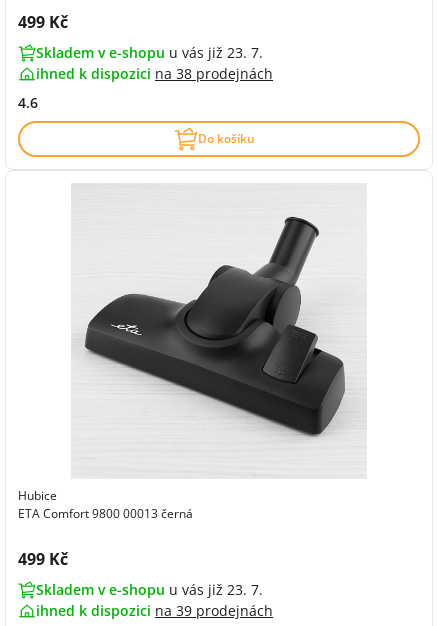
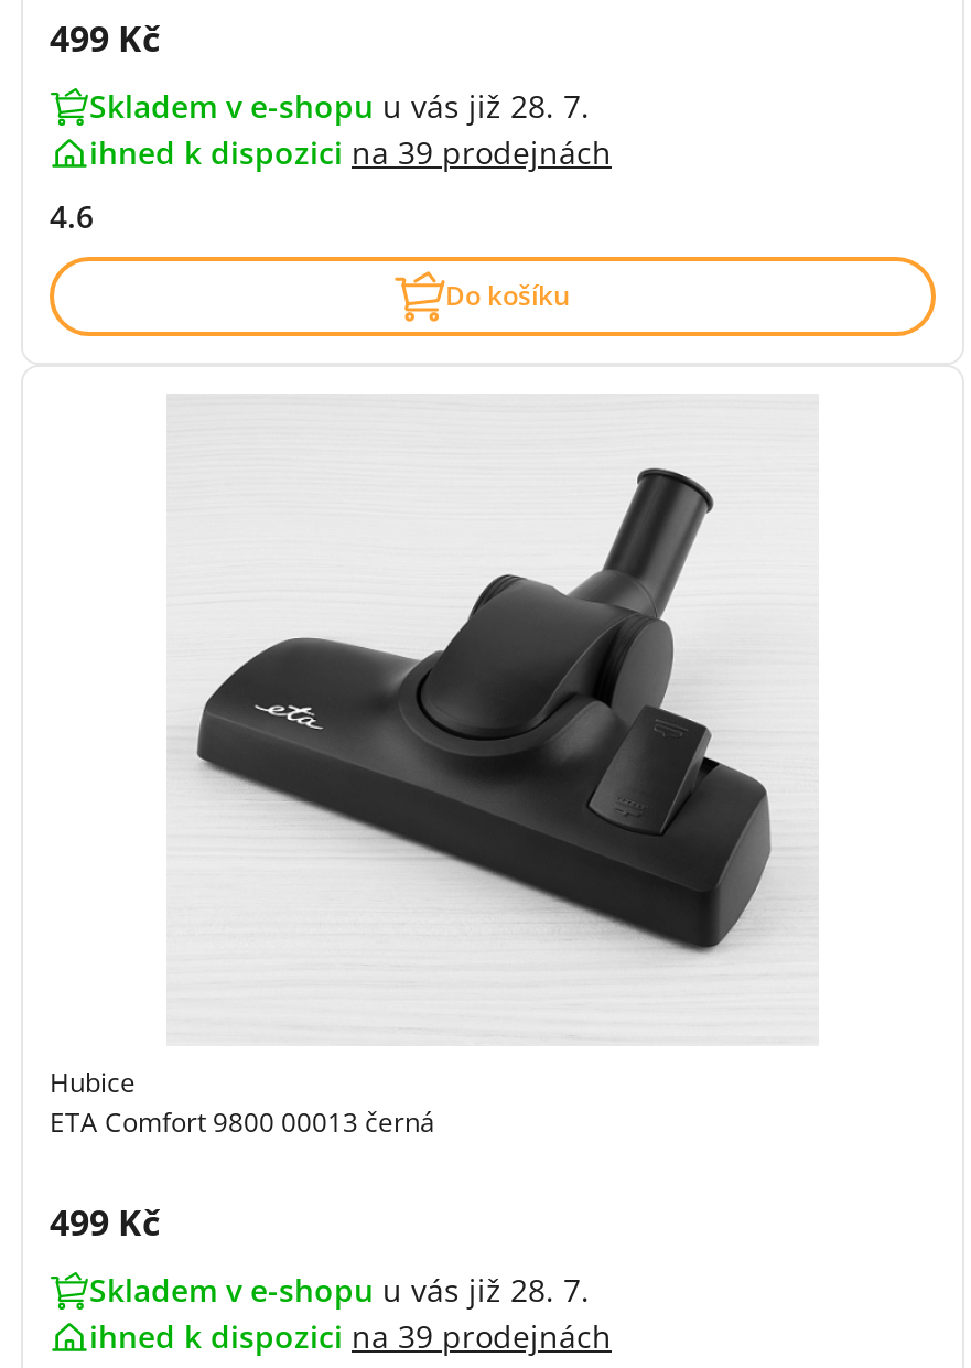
[36,43,263,62] Skladem v e-shopu u vás již 23. 7. -> [89,86,590,128] Skladem v e-shopu u vás již 28. 7.
[36,64,273,83] ihned k dispozici na 38 prodejnách -> [89,132,612,174] ihned k dispozici na 39 prodejnách
[36,580,263,599] Skladem v e-shopu u vás již 23. 7. -> [89,1270,590,1312] Skladem v e-shopu u vás již 28. 7.

